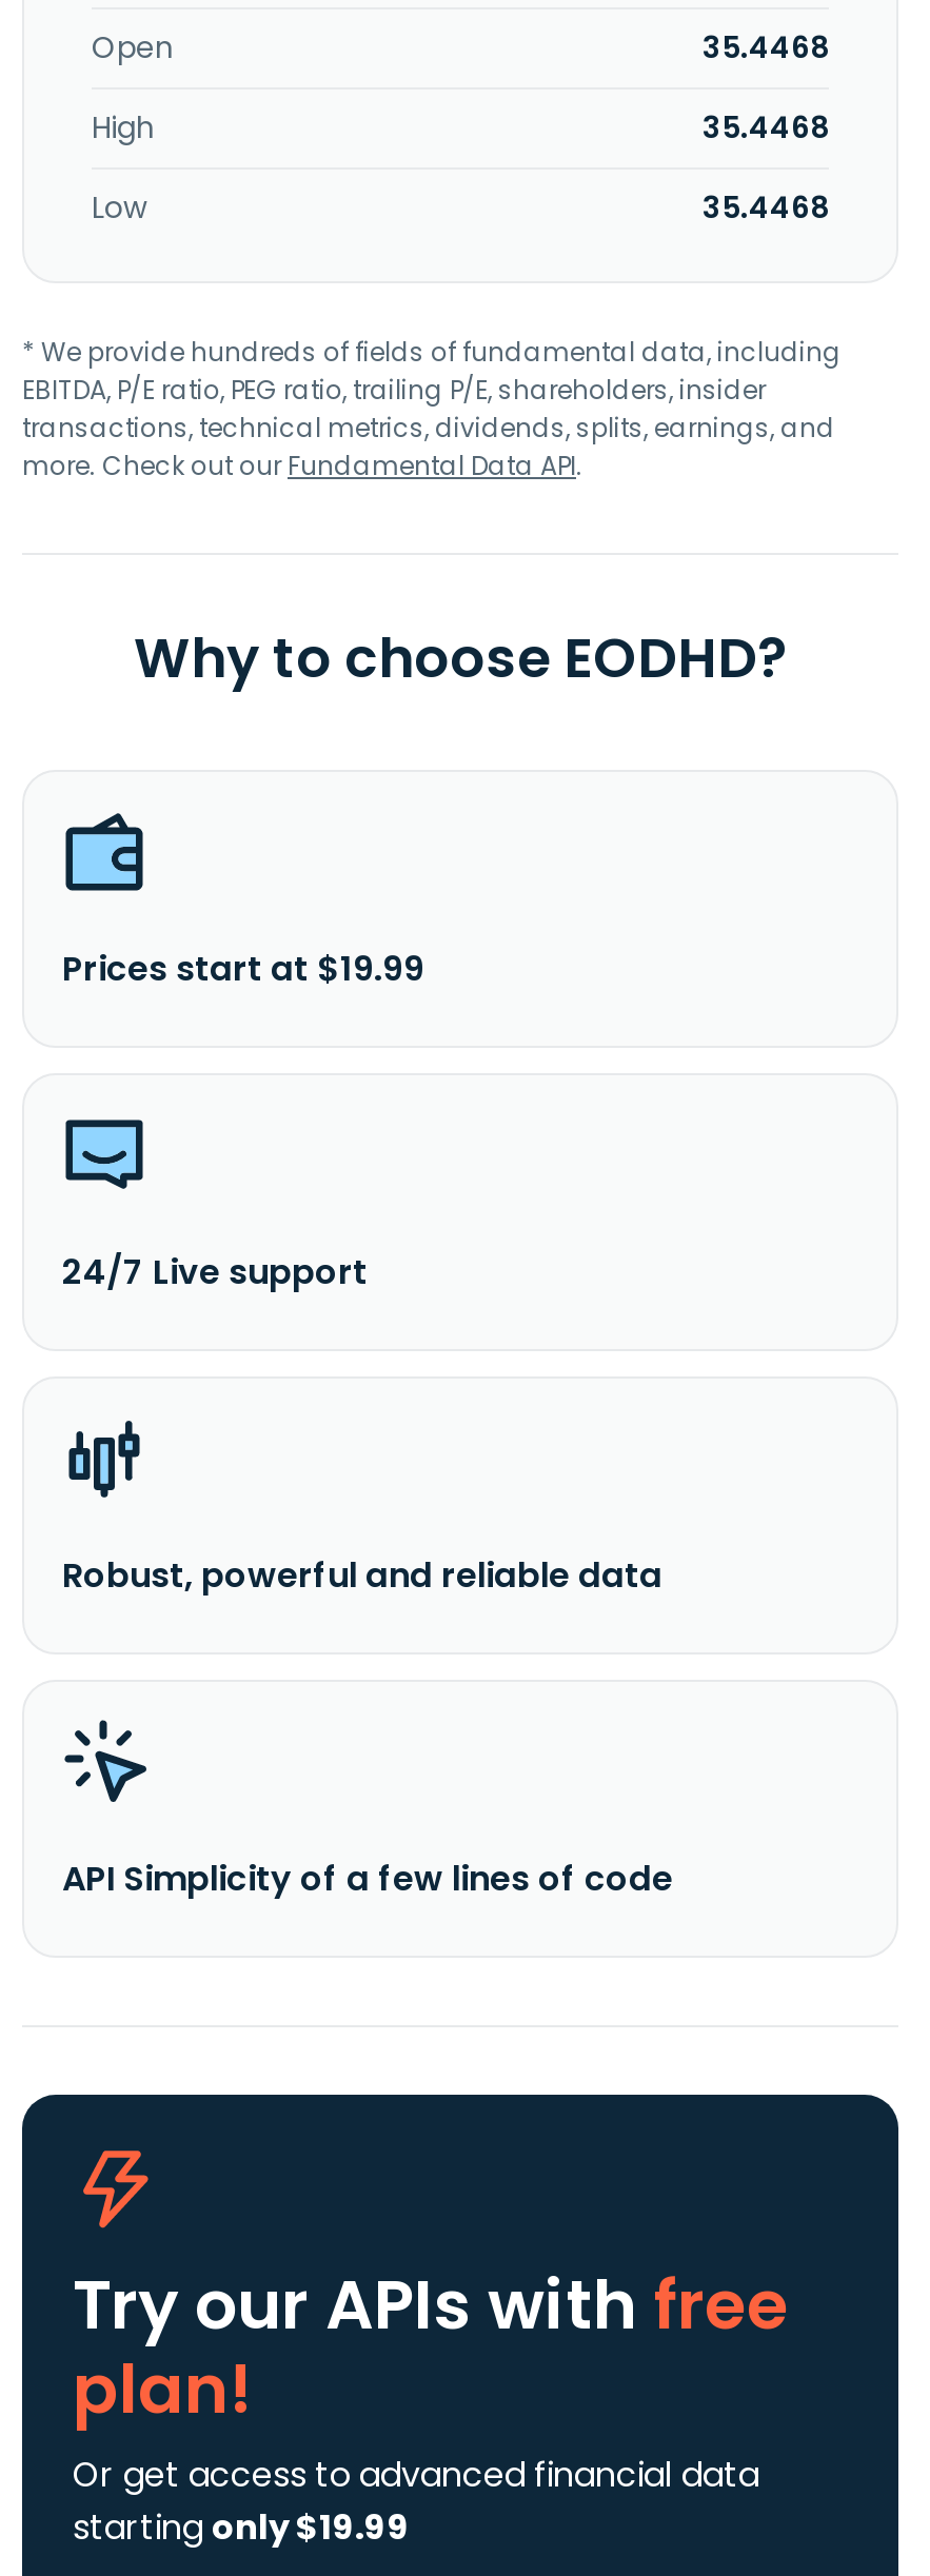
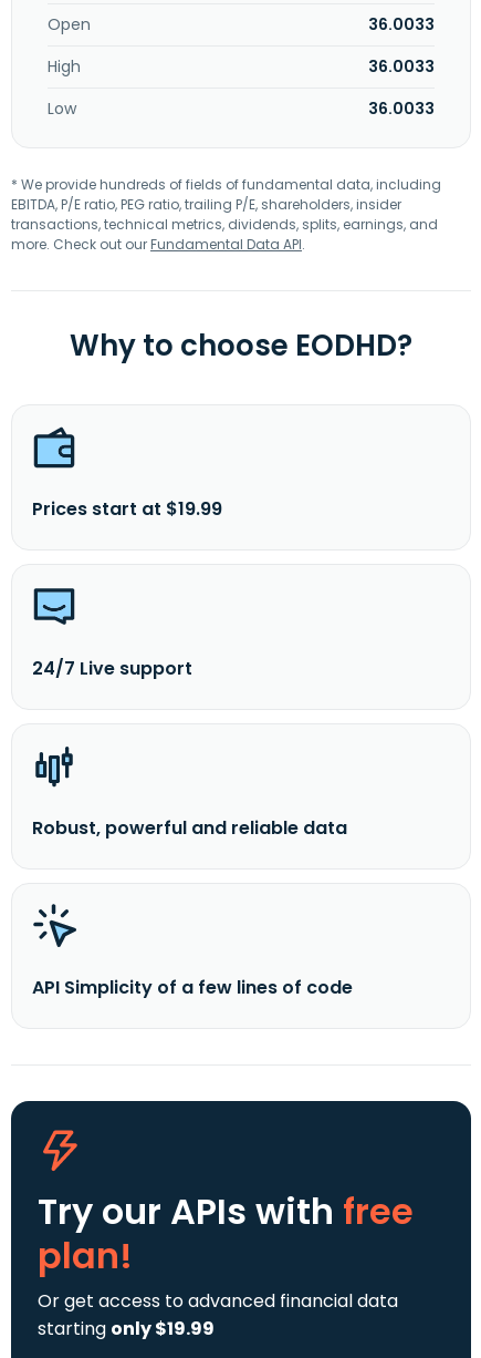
[703,26,829,68] 35.4468 -> [368,13,435,35] 36.0033
[703,106,829,148] 35.4468 -> [368,55,435,78] 36.0033
[703,186,829,229] 35.4468 -> [368,97,435,120] 36.0033

